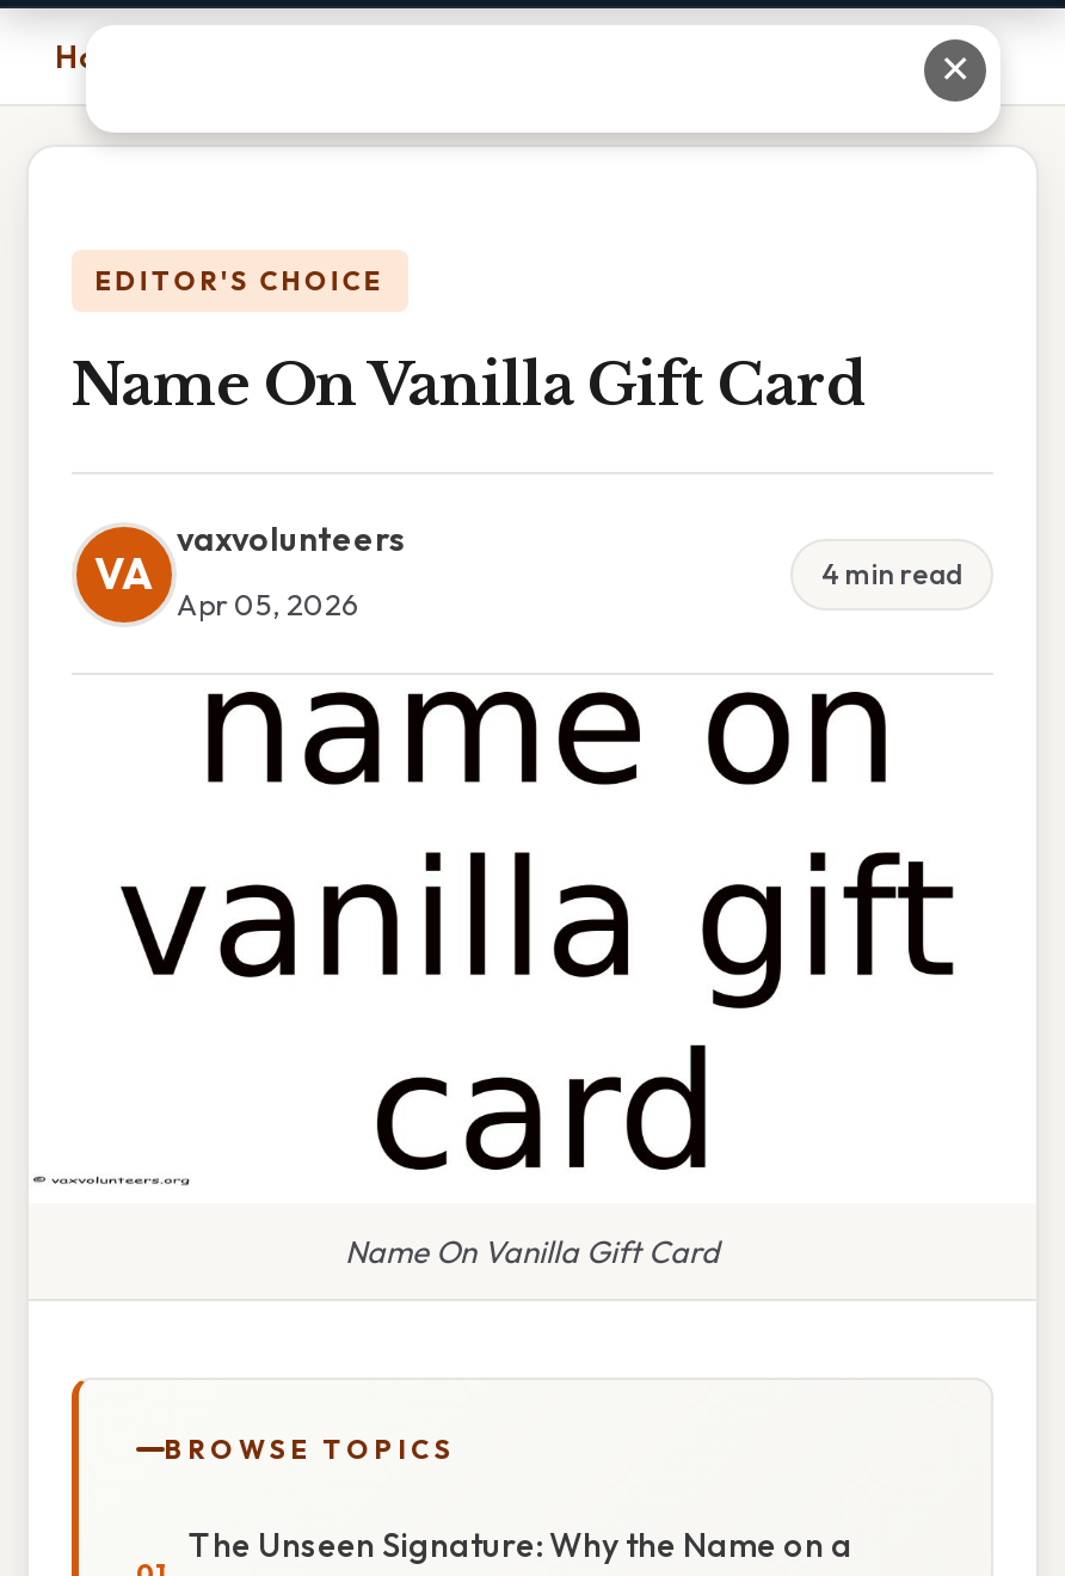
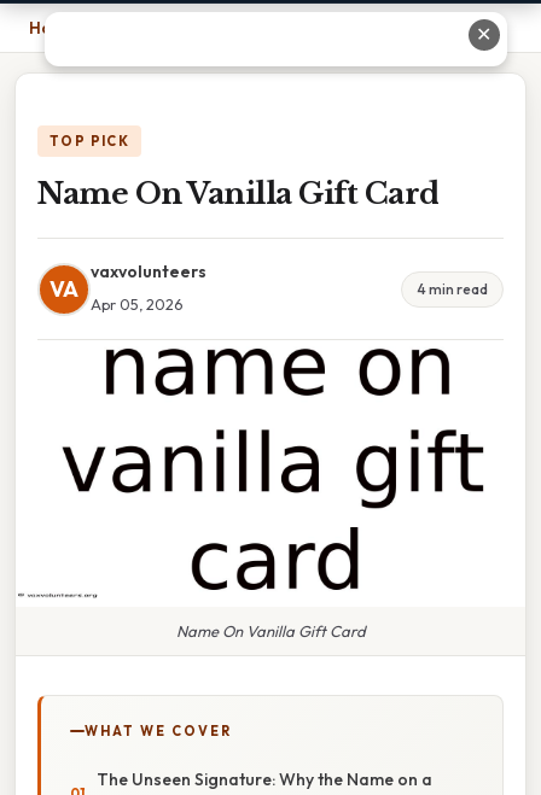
[96,264,384,298] EDITOR'S CHOICE -> [50,133,129,150] TOP PICK
[165,1432,456,1466] BROWSE TOPICS -> [85,722,232,739] WHAT WE COVER

